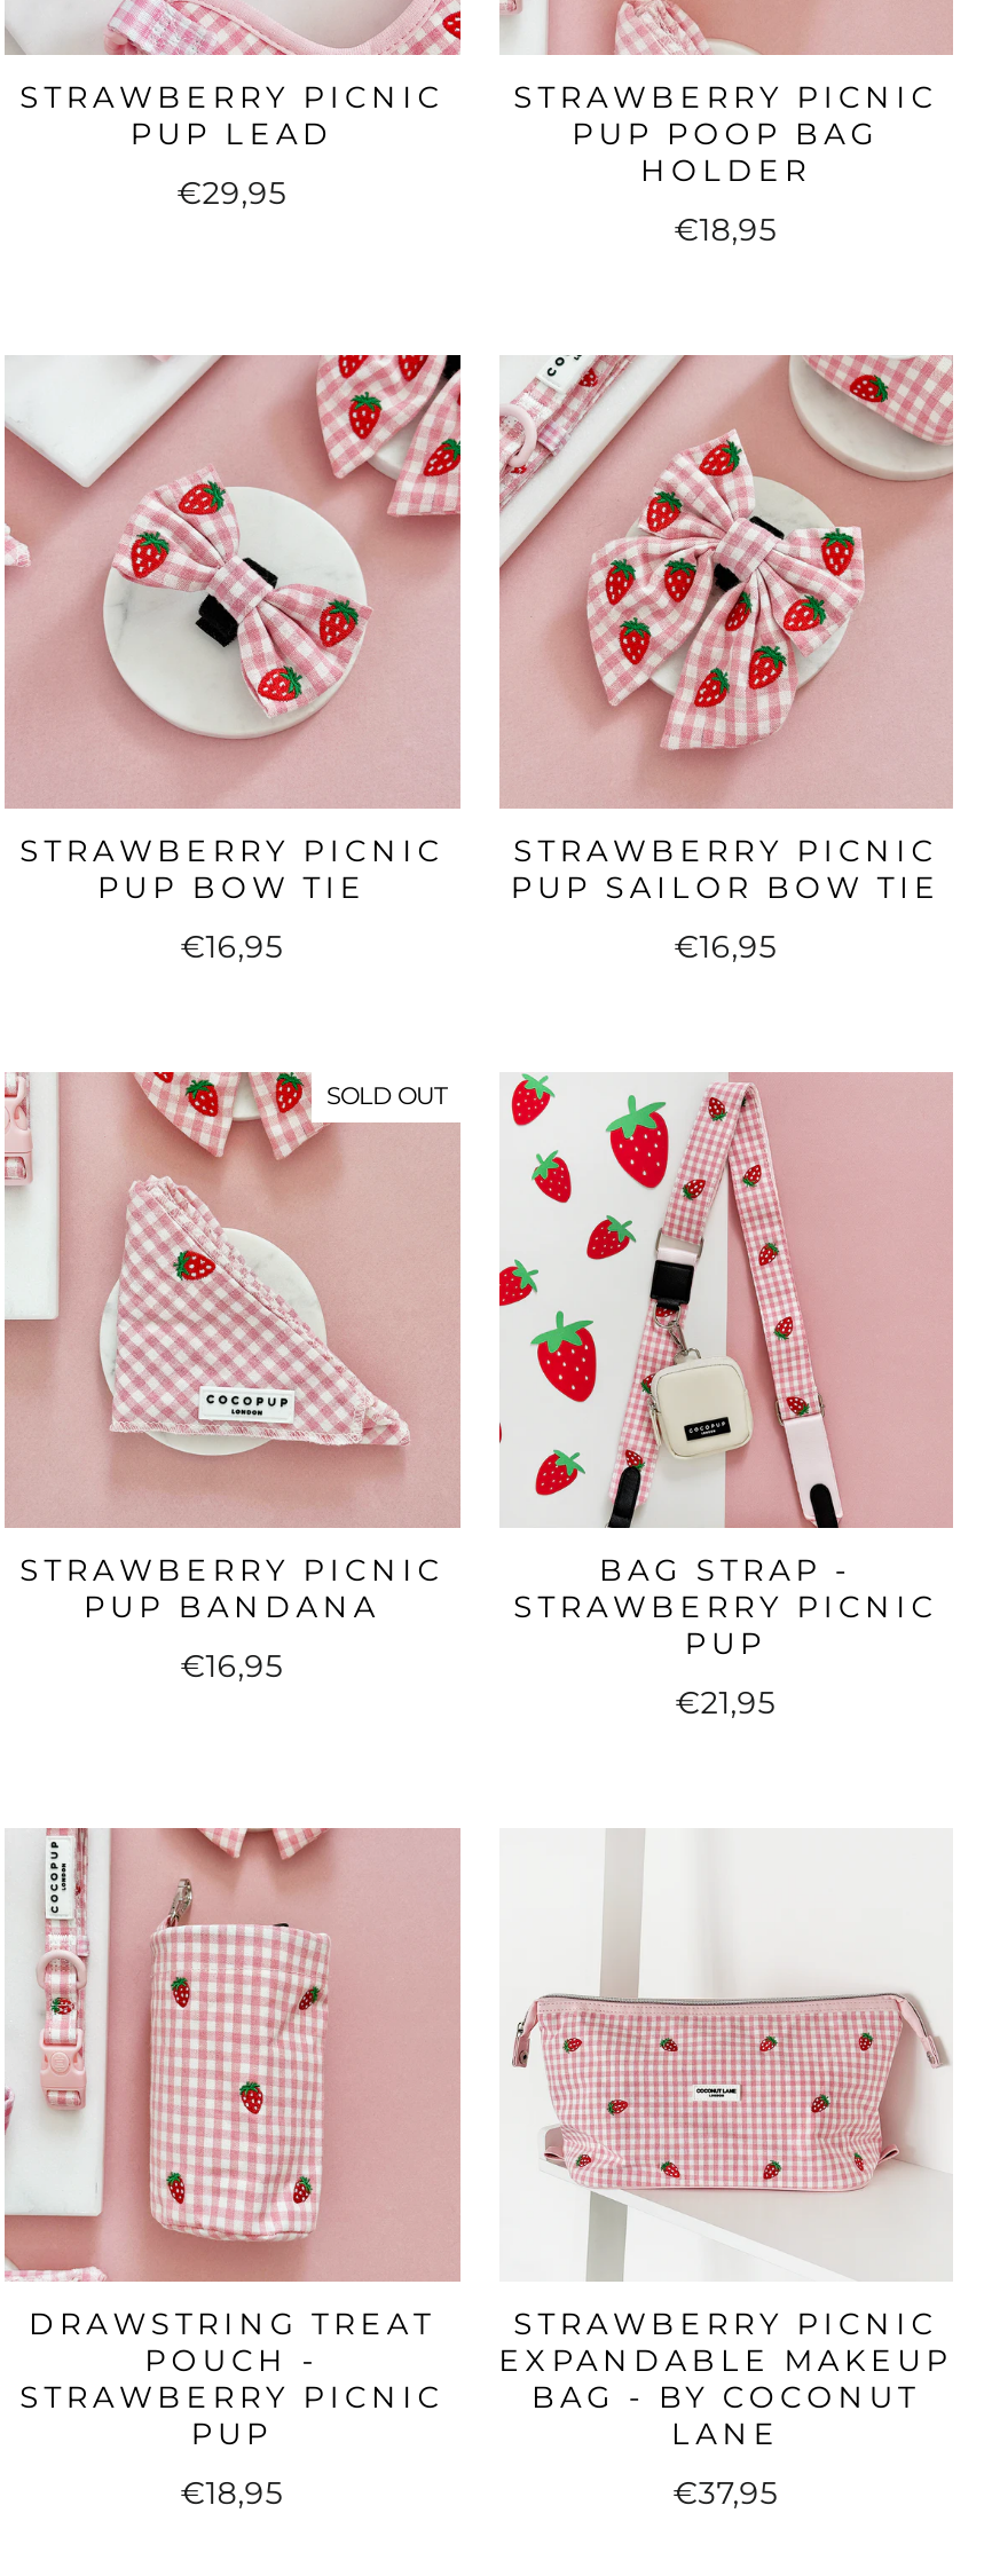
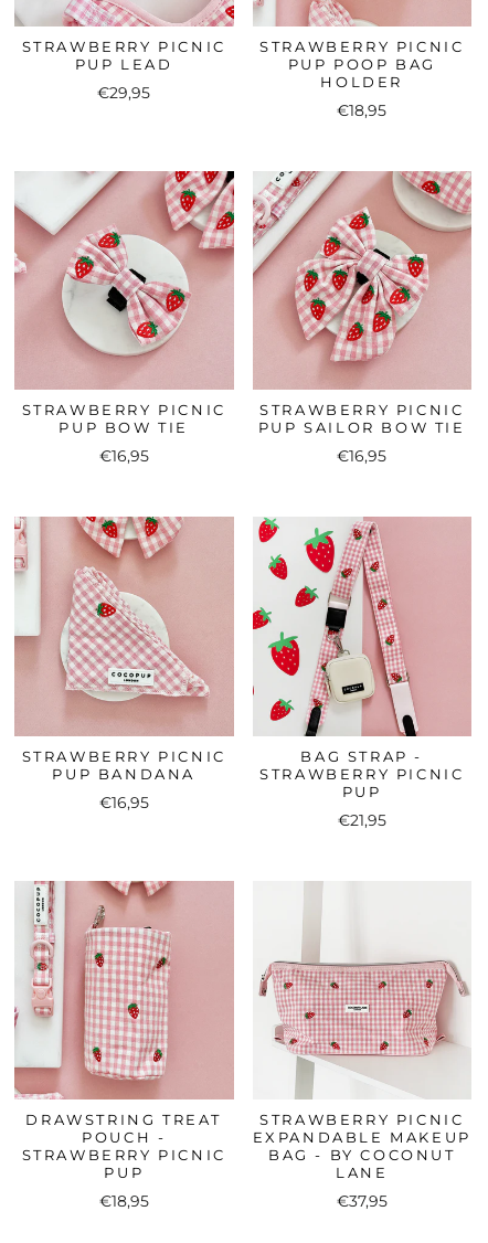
[326,1082,448,1111] SOLD OUT -> none

